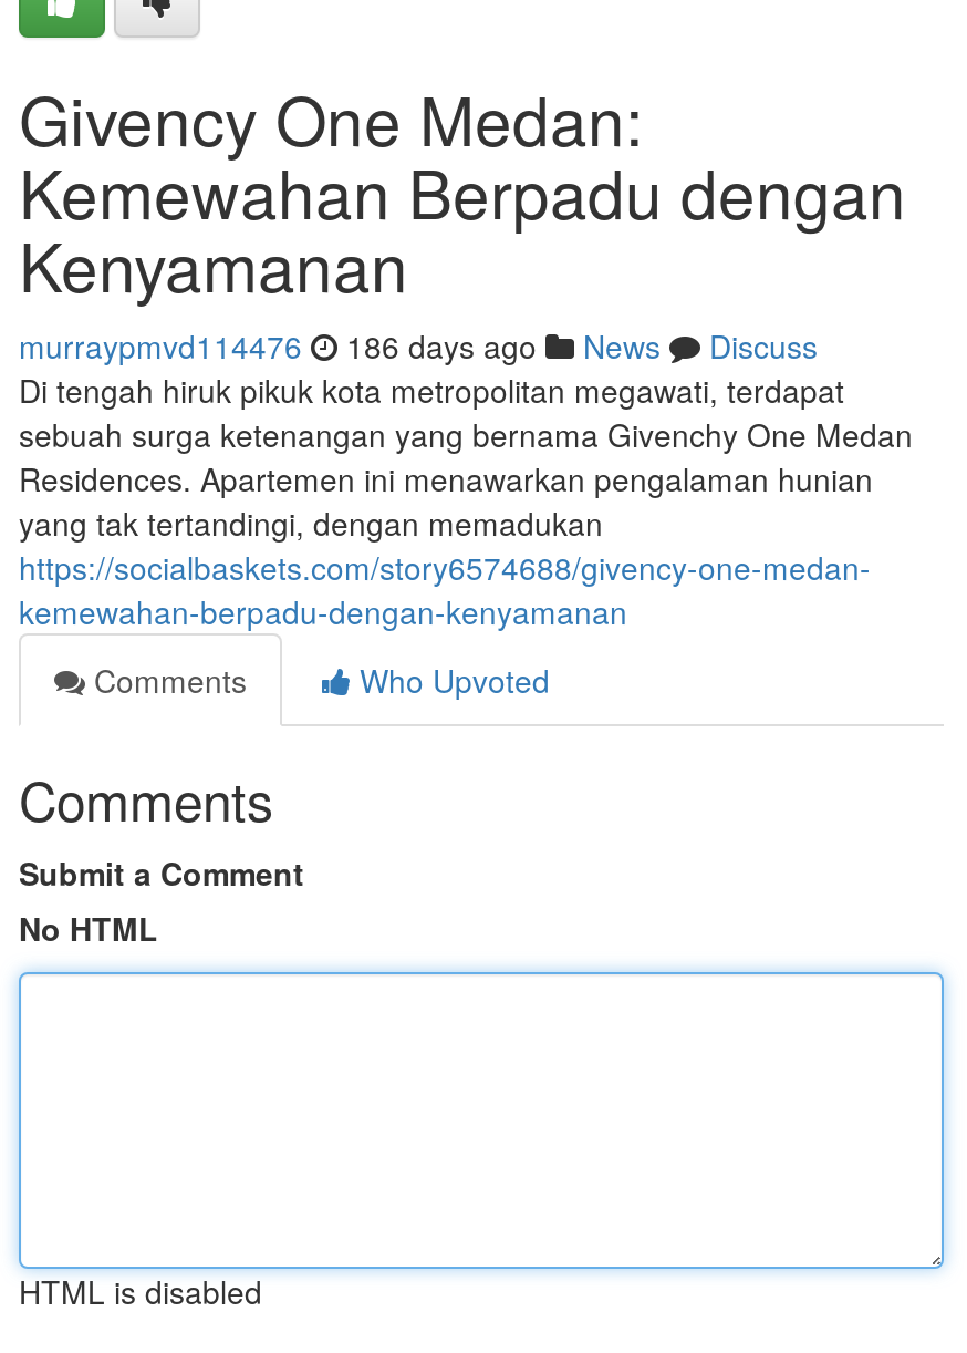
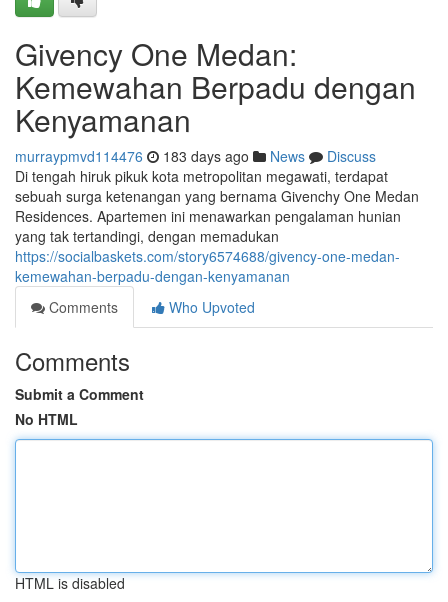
[19,323,818,368] murraypmvd114476 186 days ago News Discuss -> [15,146,376,166] murraypmvd114476 183 days ago News Discuss

